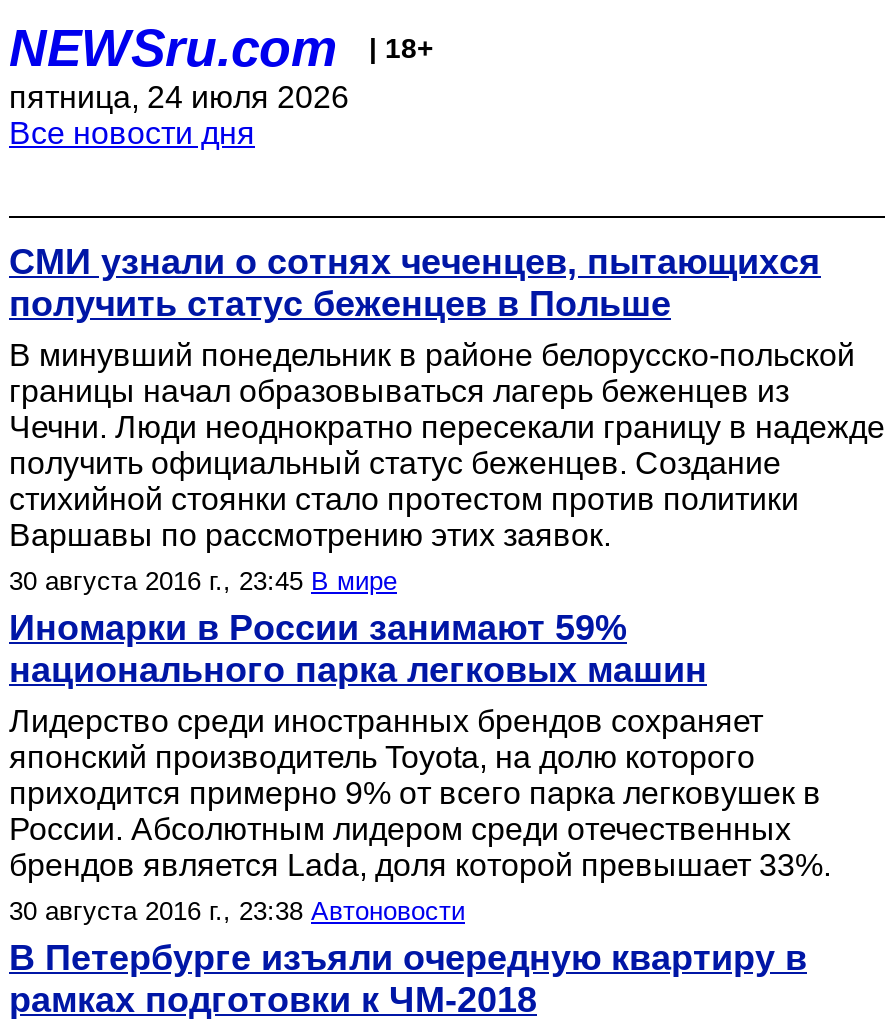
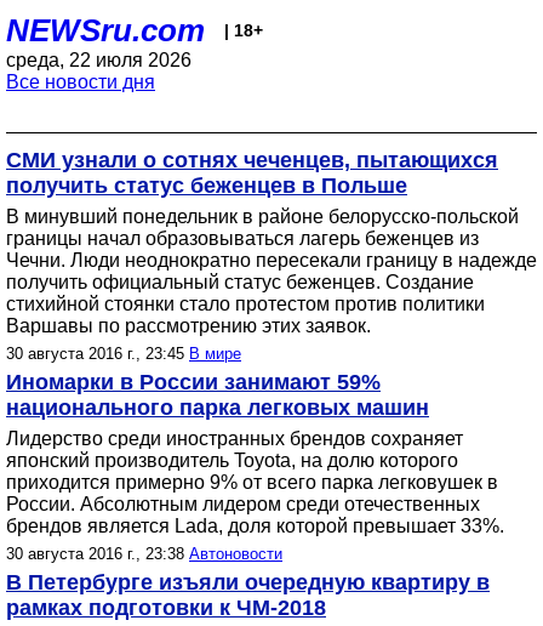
[9,80,349,114] пятница, 24 июля 2026 -> [6,50,192,70] среда, 22 июля 2026

